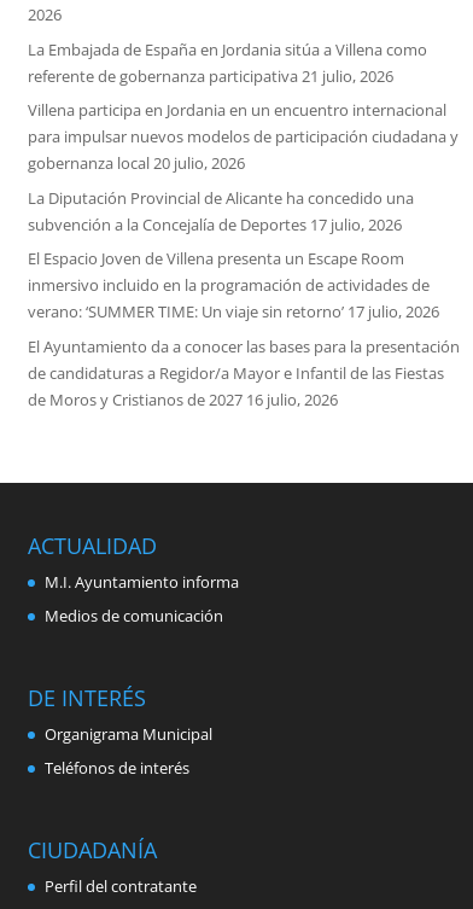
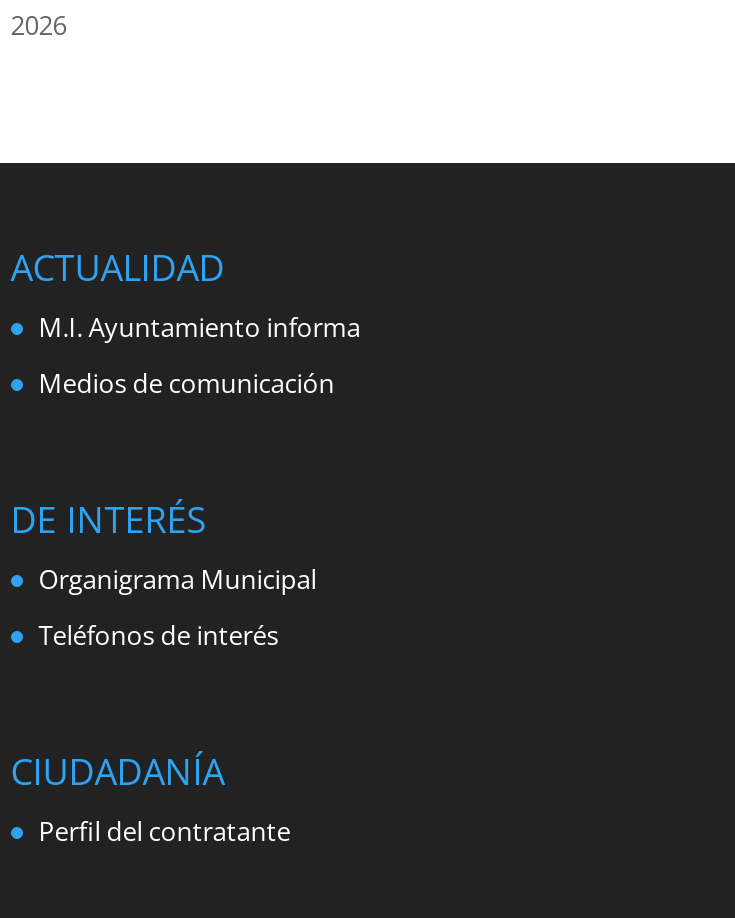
[28,38,459,410] La Embajada de España en Jordania sitúa a Villena como | referente de gobernanza participativa 21 julio, 2026 | Villena participa en Jordania en un encuentro internacional | para impulsar nuevos modelos de participación ciudadana y | gobernanza local 20 julio, 2026 | La Diputación Provincial de Alicante ha concedido una | subvención a la Concejalía de Deportes 17 julio, 2026 | El Espacio Joven de Villena presenta un Escape Room | inmersivo incluido en la programación de actividades de | verano: ‘SUMMER TIME: Un viaje sin retorno’ 17 julio, 2026 | El Ayuntamiento da a conocer las bases para la presentación | de candidaturas a Regidor/a Mayor e Infantil de las Fiestas | de Moros y Cristianos de 2027 16 julio, 2026 -> none

